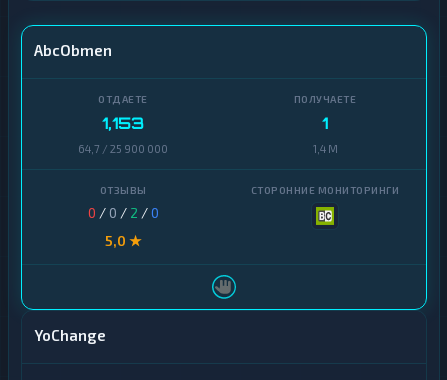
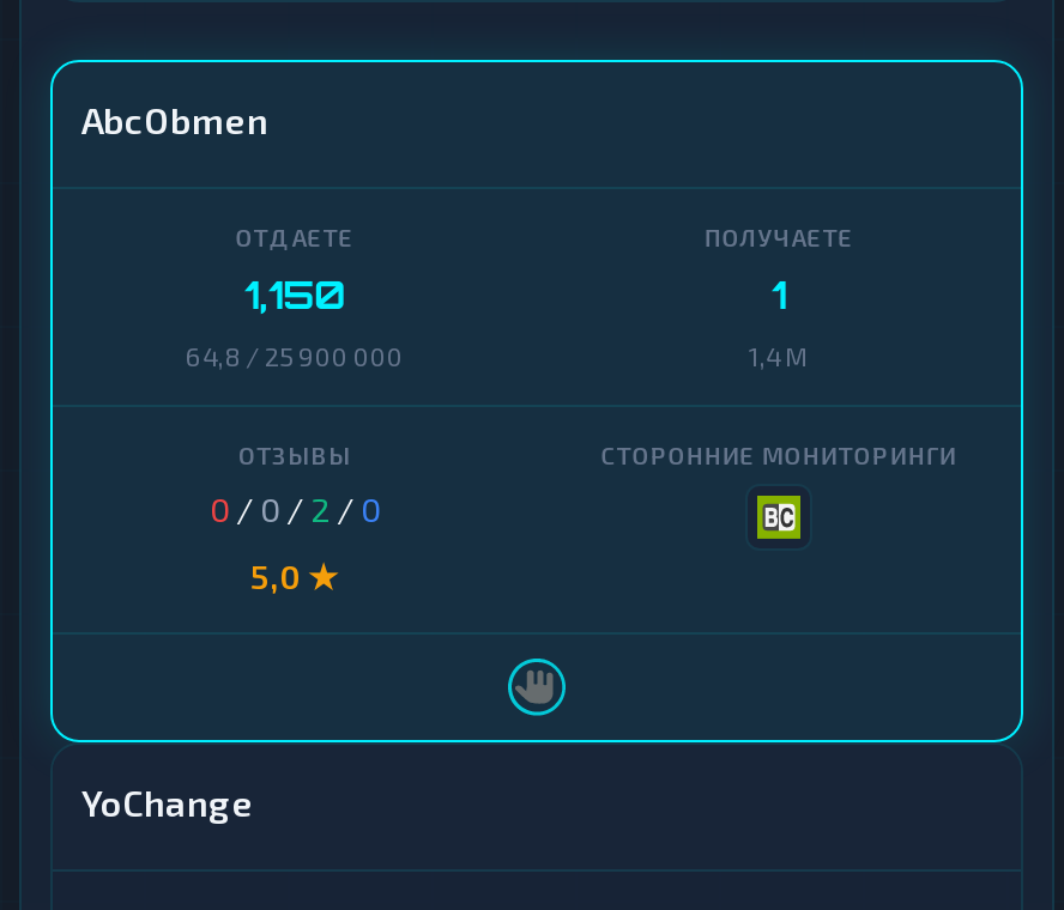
[102,113,144,133] 1,153 -> [244,271,345,318] 1,150
[78,142,168,155] 64,7 / 25 900 000 -> [186,340,404,371] 64,8 / 25 900 000

